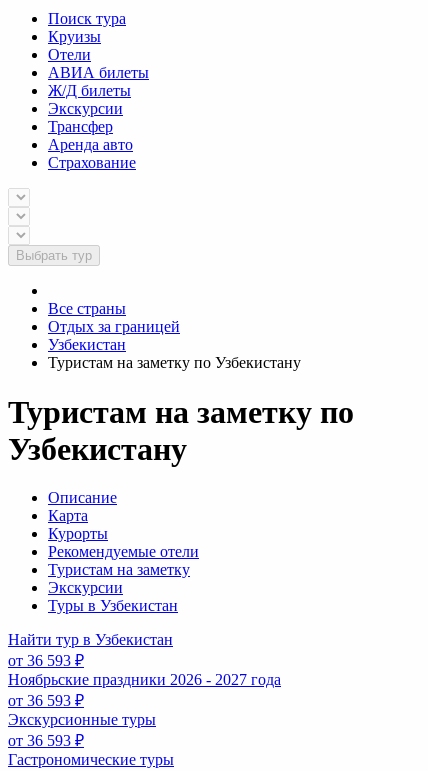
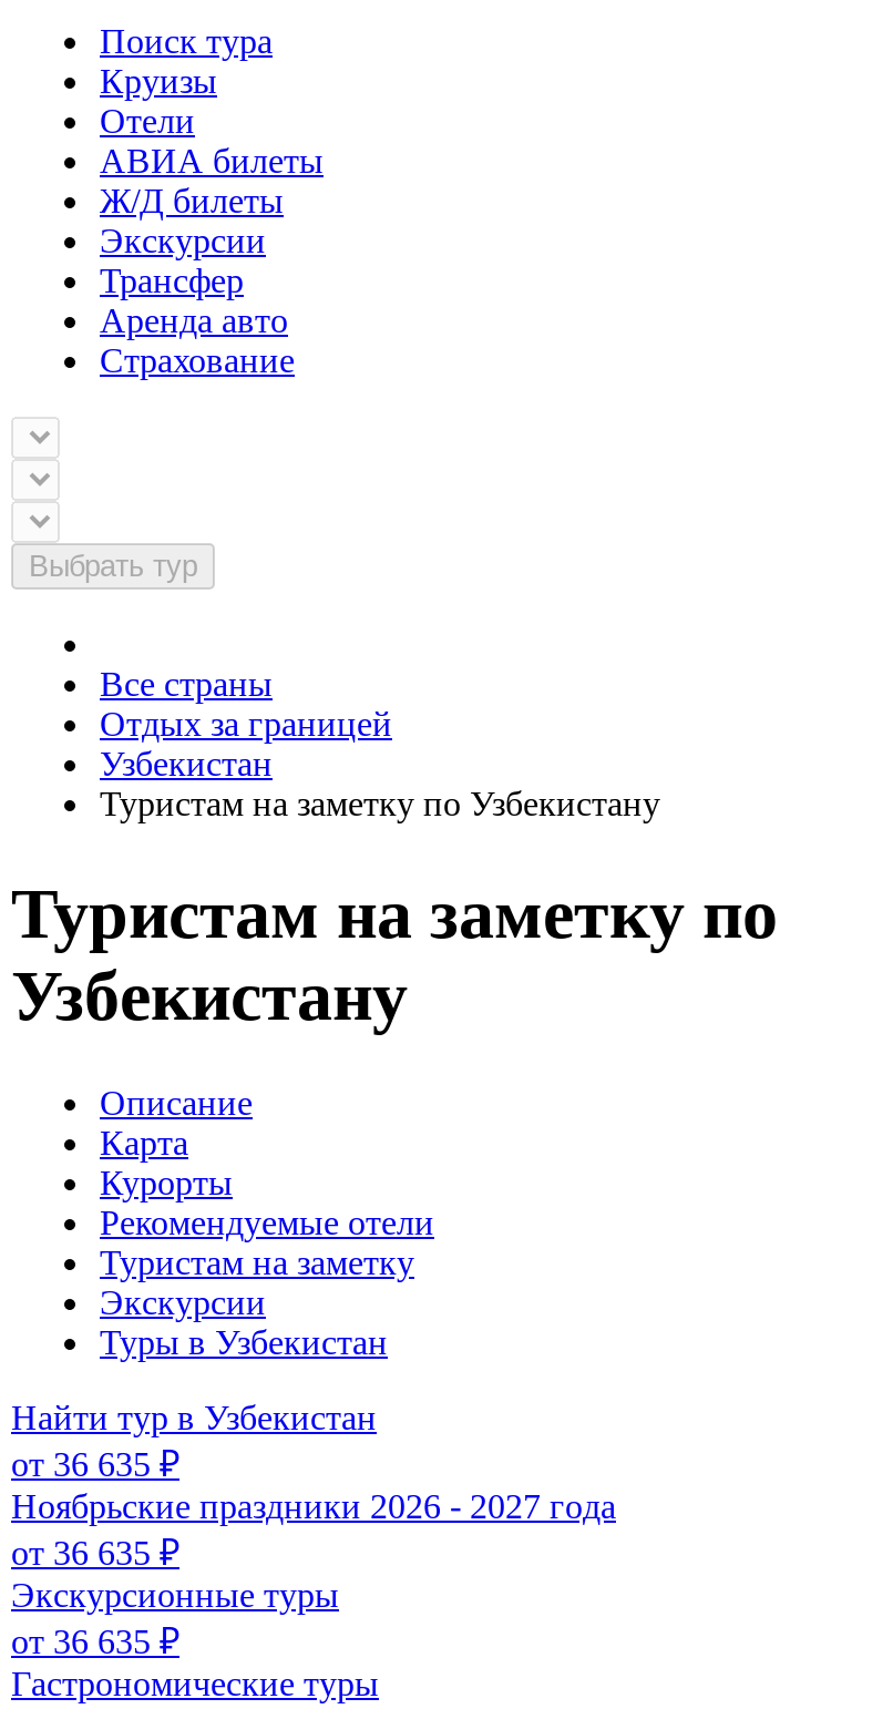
[8,652,84,669] от 36 593 ₽ -> [11,1446,179,1484] от 36 635 ₽
[8,692,84,709] от 36 593 ₽ -> [11,1535,179,1572] от 36 635 ₽
[8,732,84,749] от 36 593 ₽ -> [11,1623,179,1661] от 36 635 ₽

